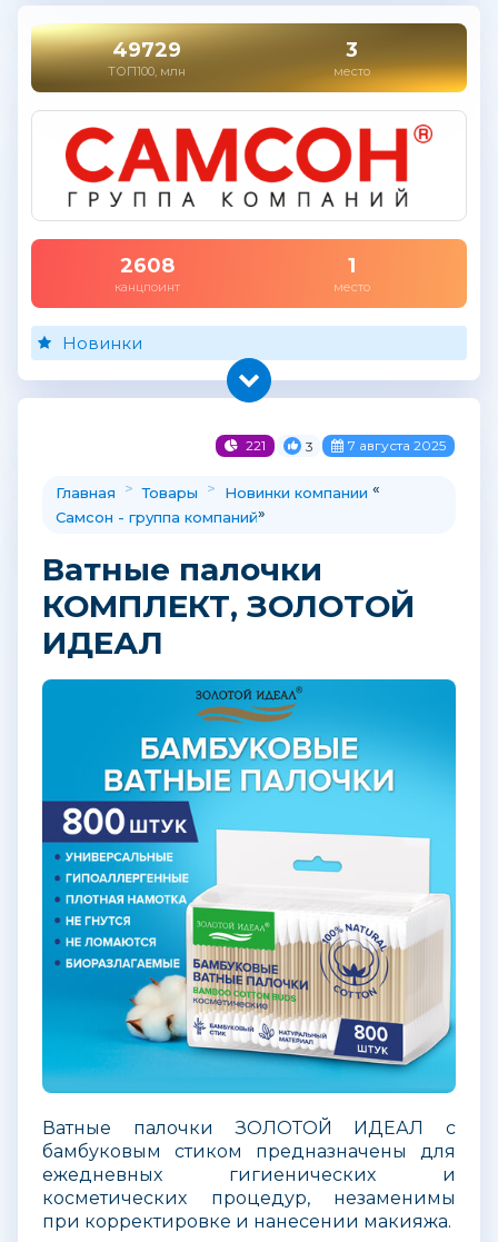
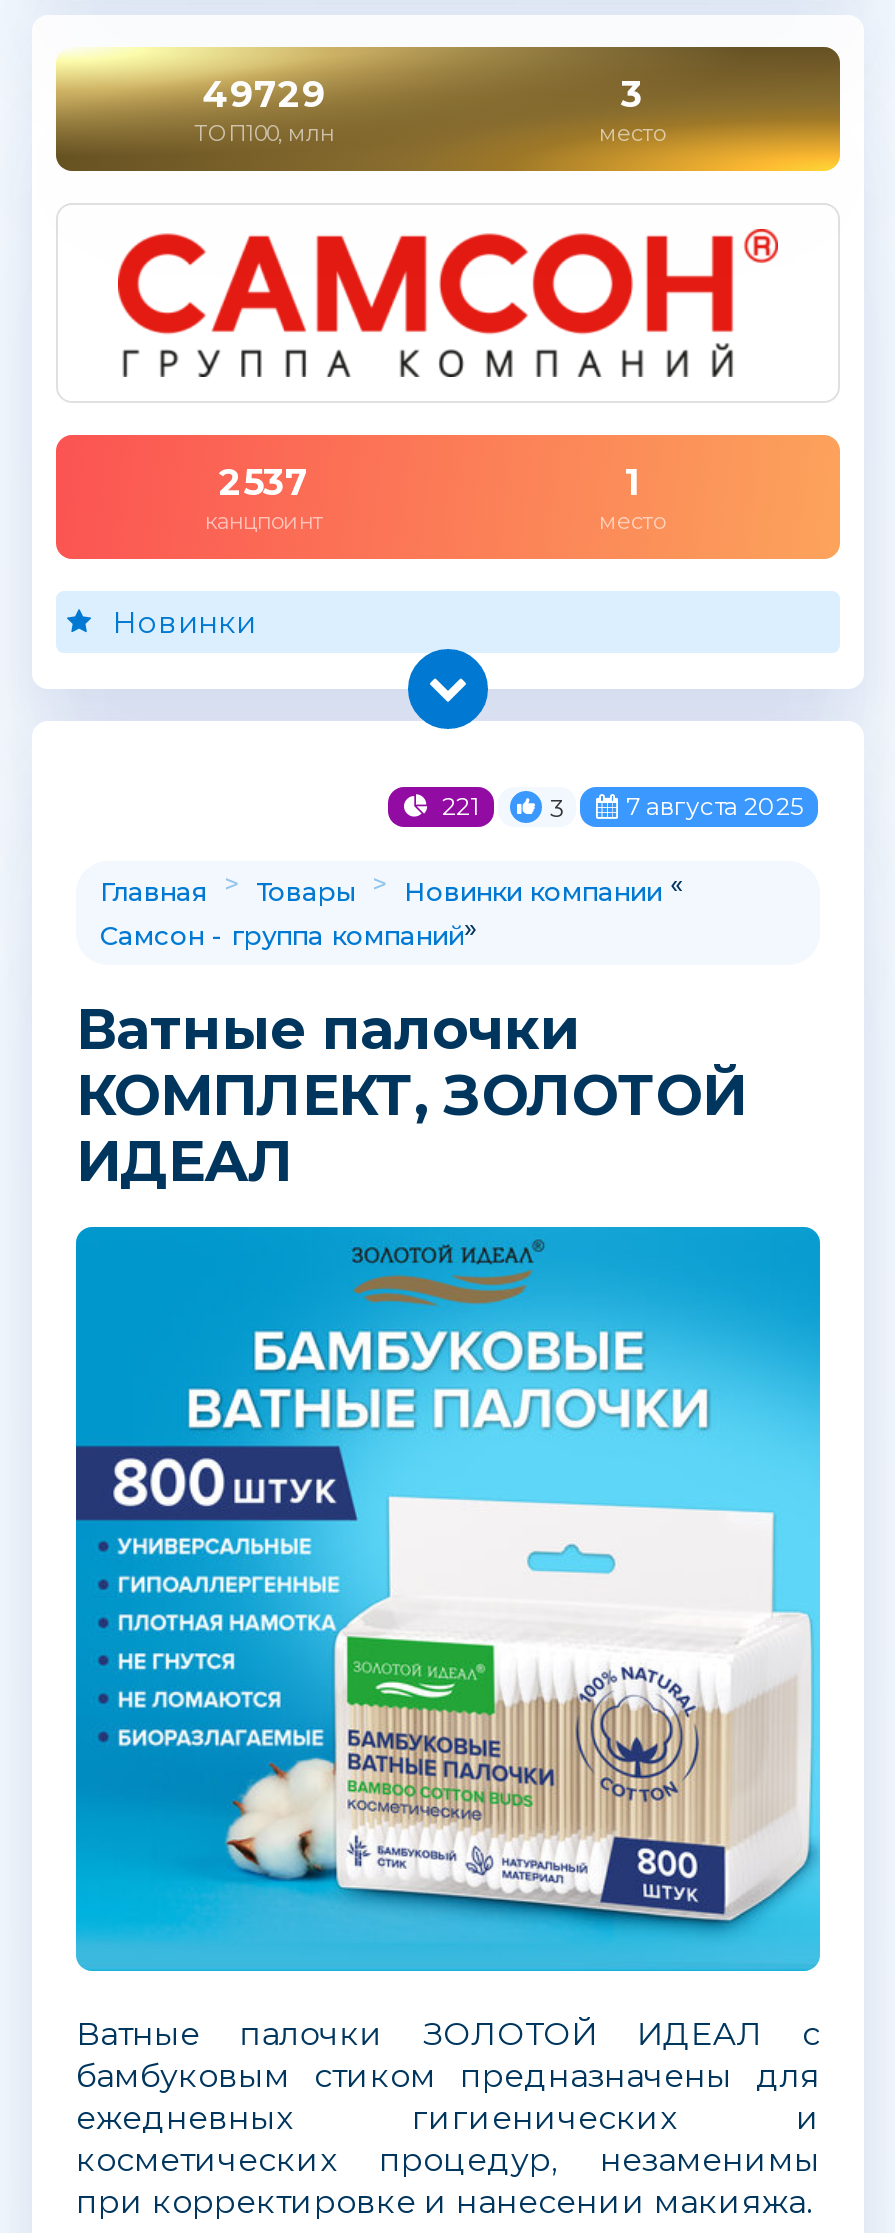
[119,254,174,278] 2608 -> [219,461,309,505] 2537

